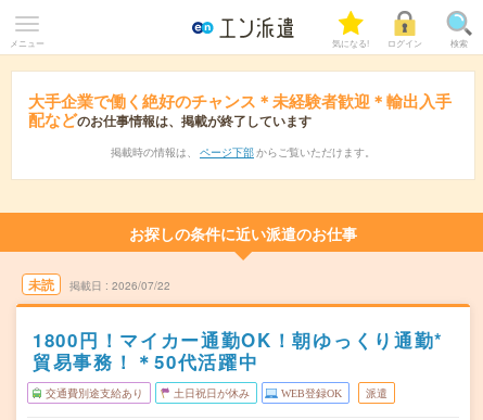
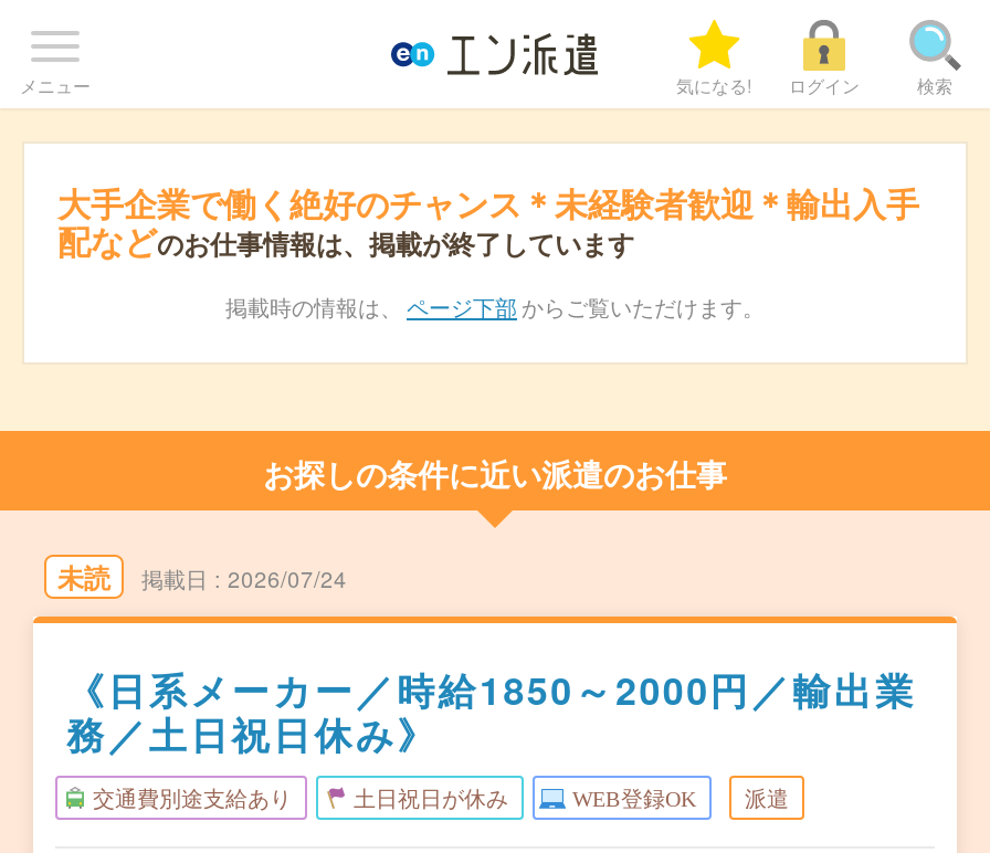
[112,278,170,293] 2026/07/22 -> [228,564,347,594] 2026/07/24
[33,327,444,374] 1800円！マイカー通勤OK！朝ゆっくり通勤* | 貿易事務！＊50代活躍中 -> [66,663,917,760] 《日系メーカー／時給1850～2000円／輸出業 | 務／土日祝日休み》

